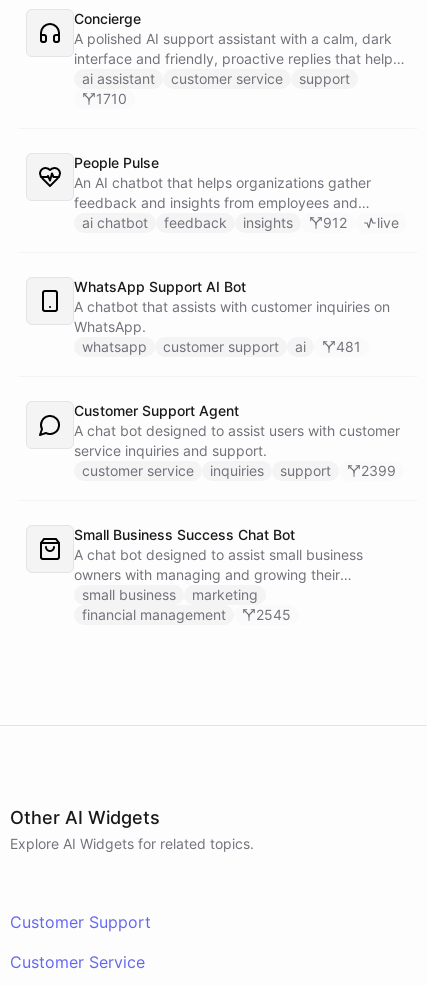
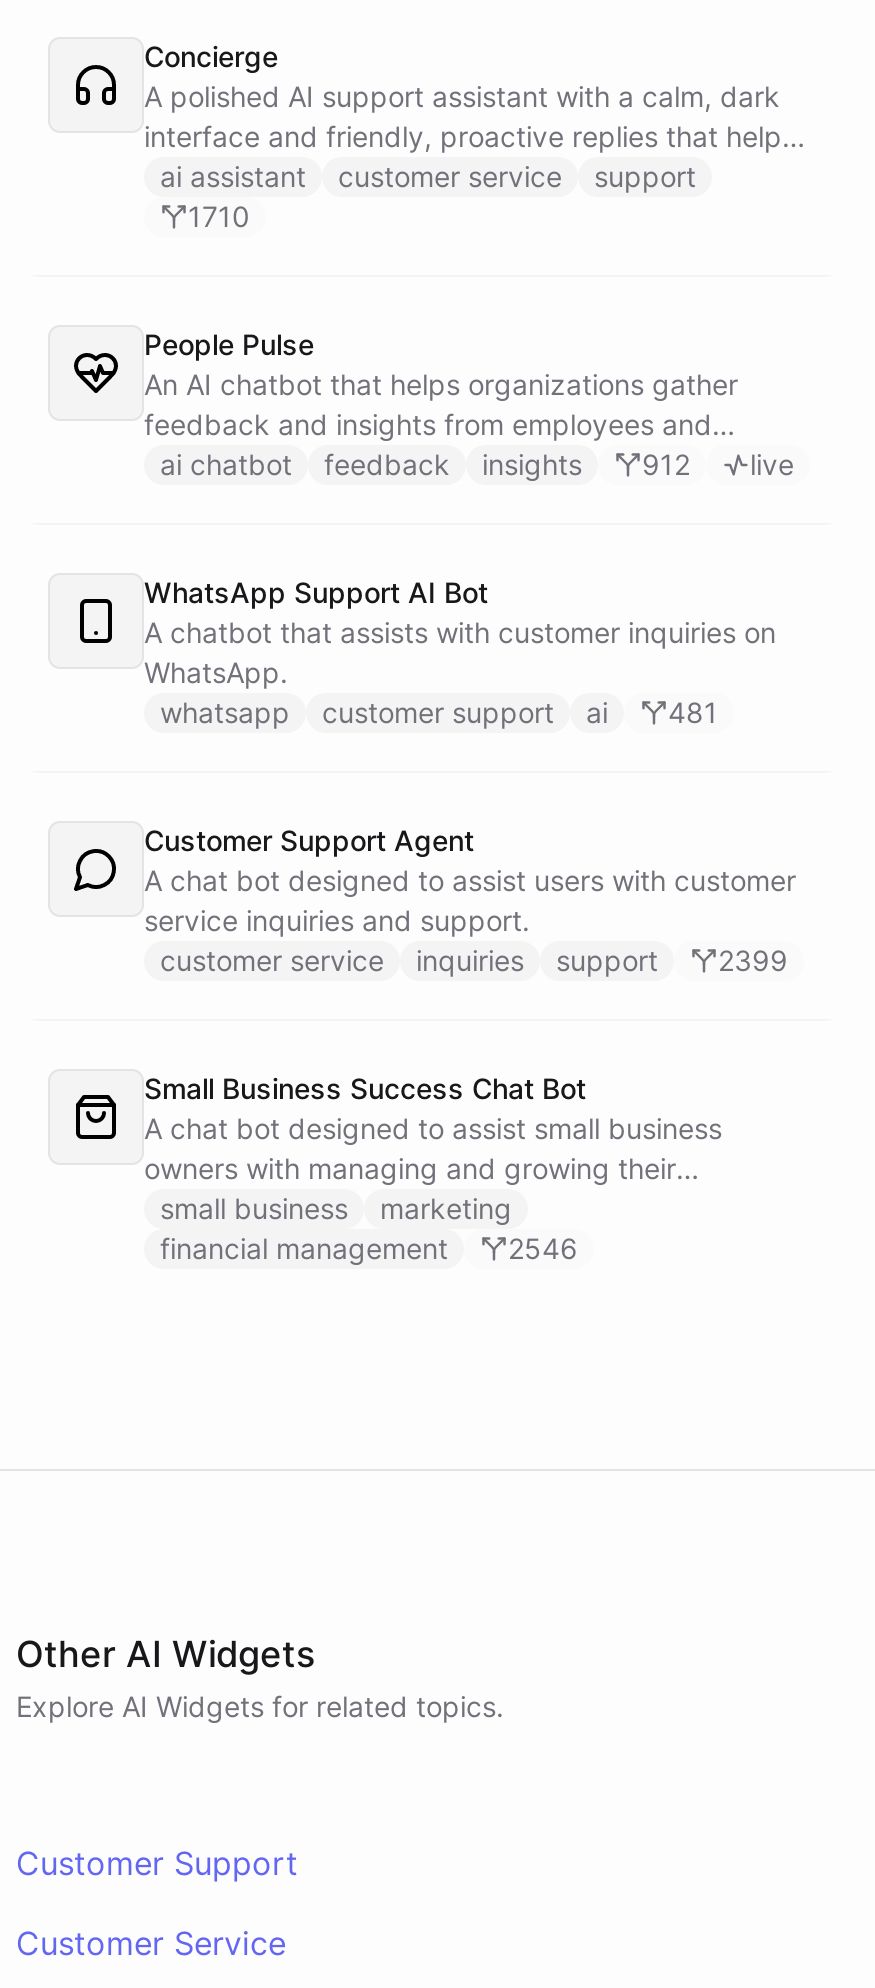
[82,606,291,623] financial management 2545 -> [160,1231,578,1265] financial management 2546

